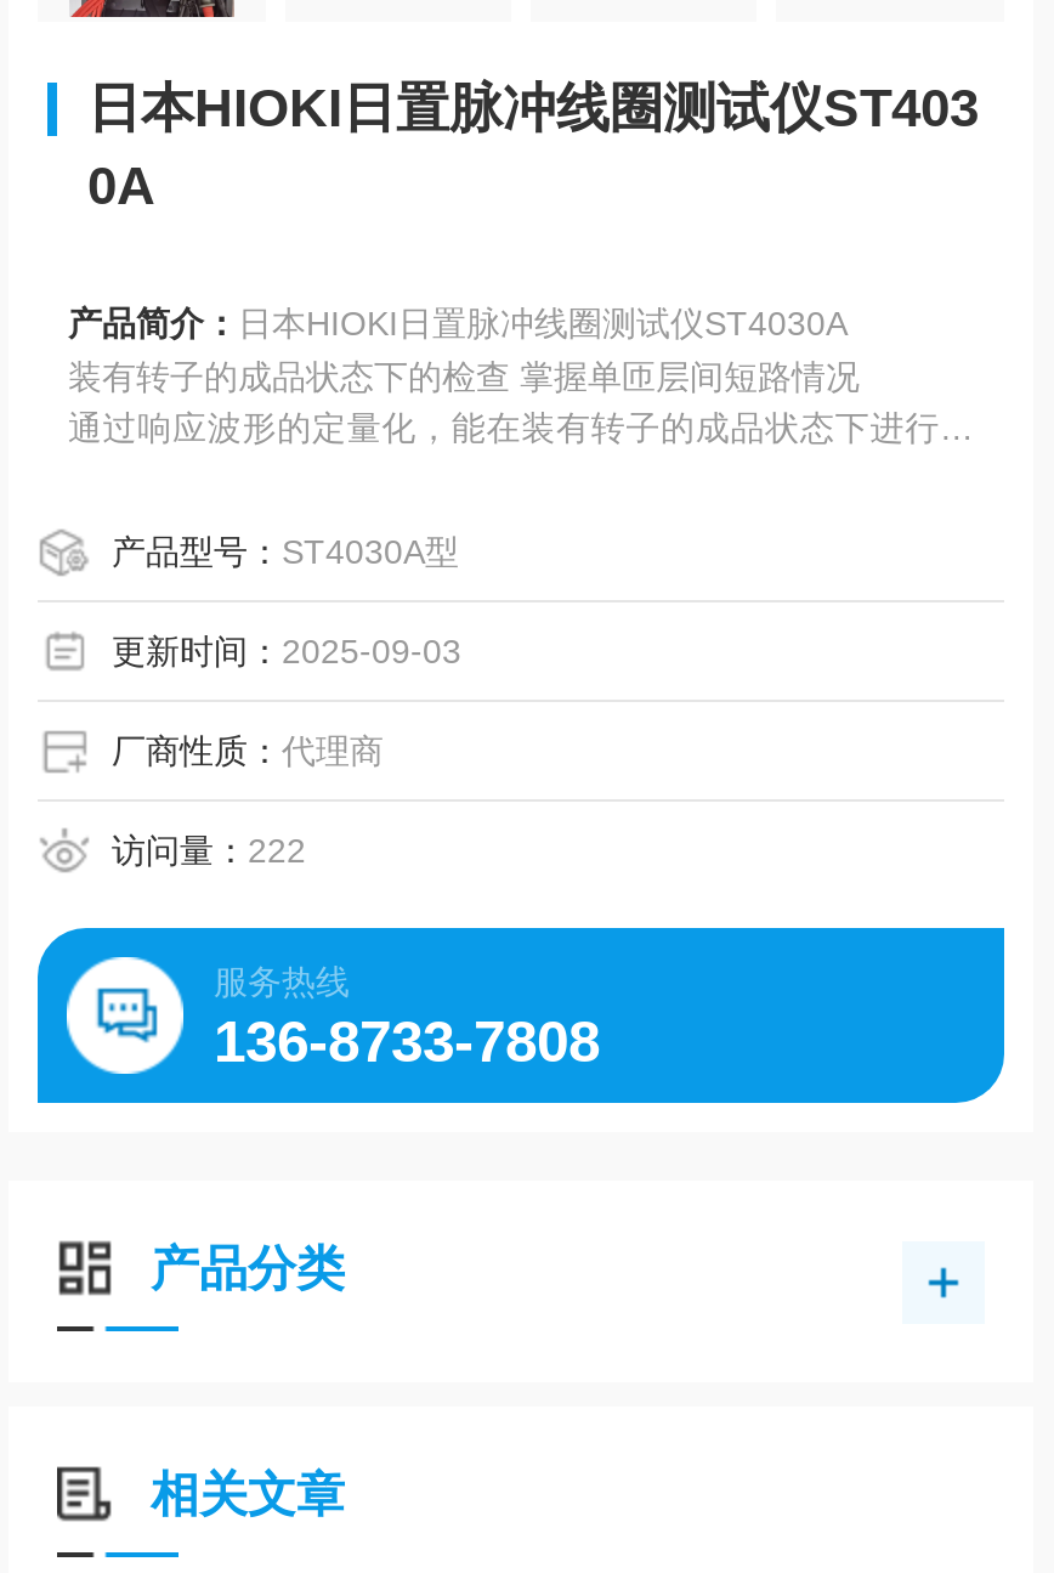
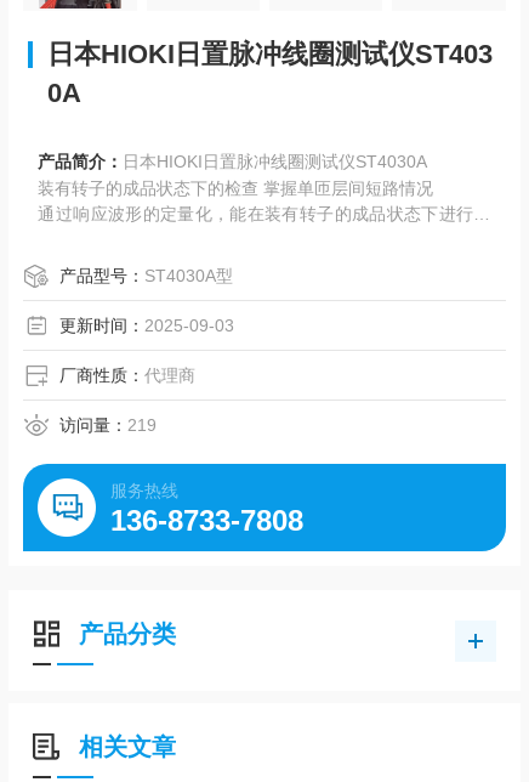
[111,831,306,870] 访问量：222 -> [60,415,157,435] 访问量：219

